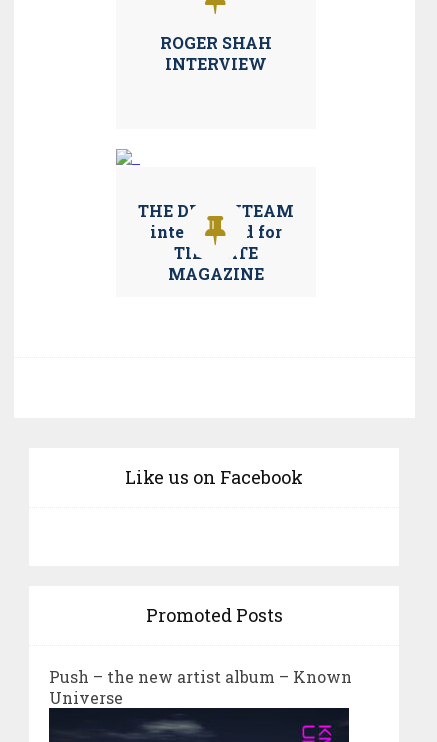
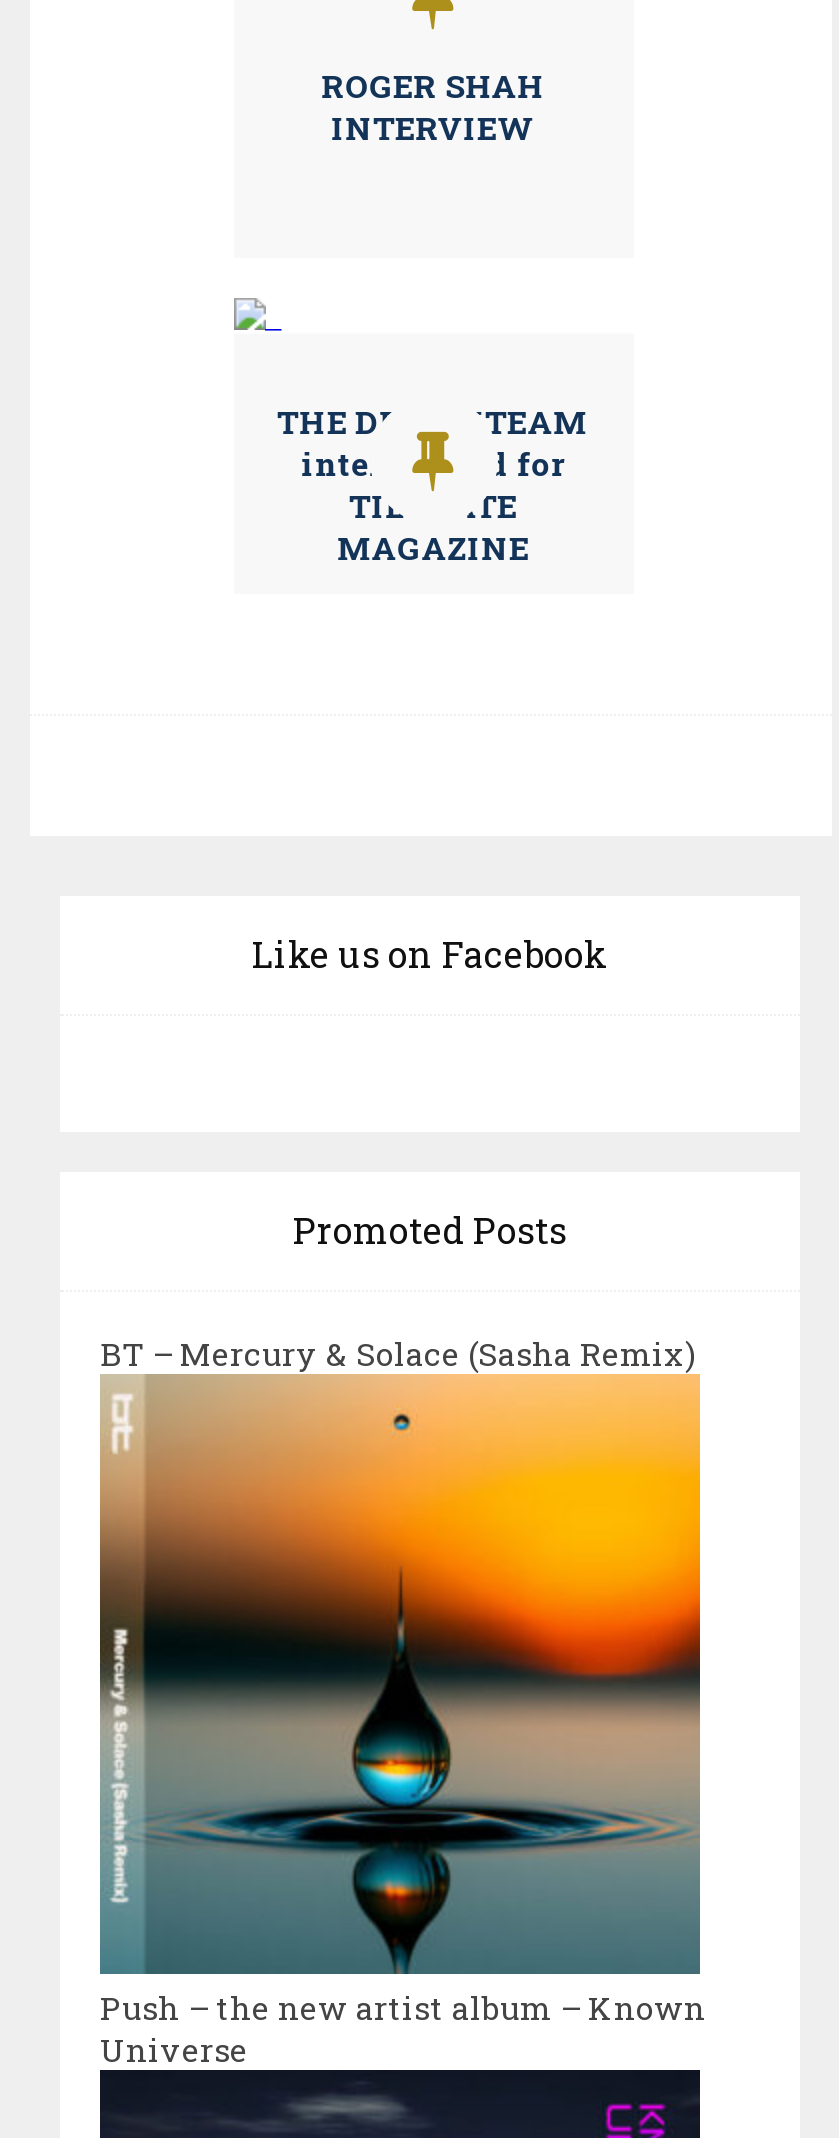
none -> [98,1390,702,1976] [image]
none -> [100,1332,696,1374] BT – Mercury & Solace (Sasha Remix)

